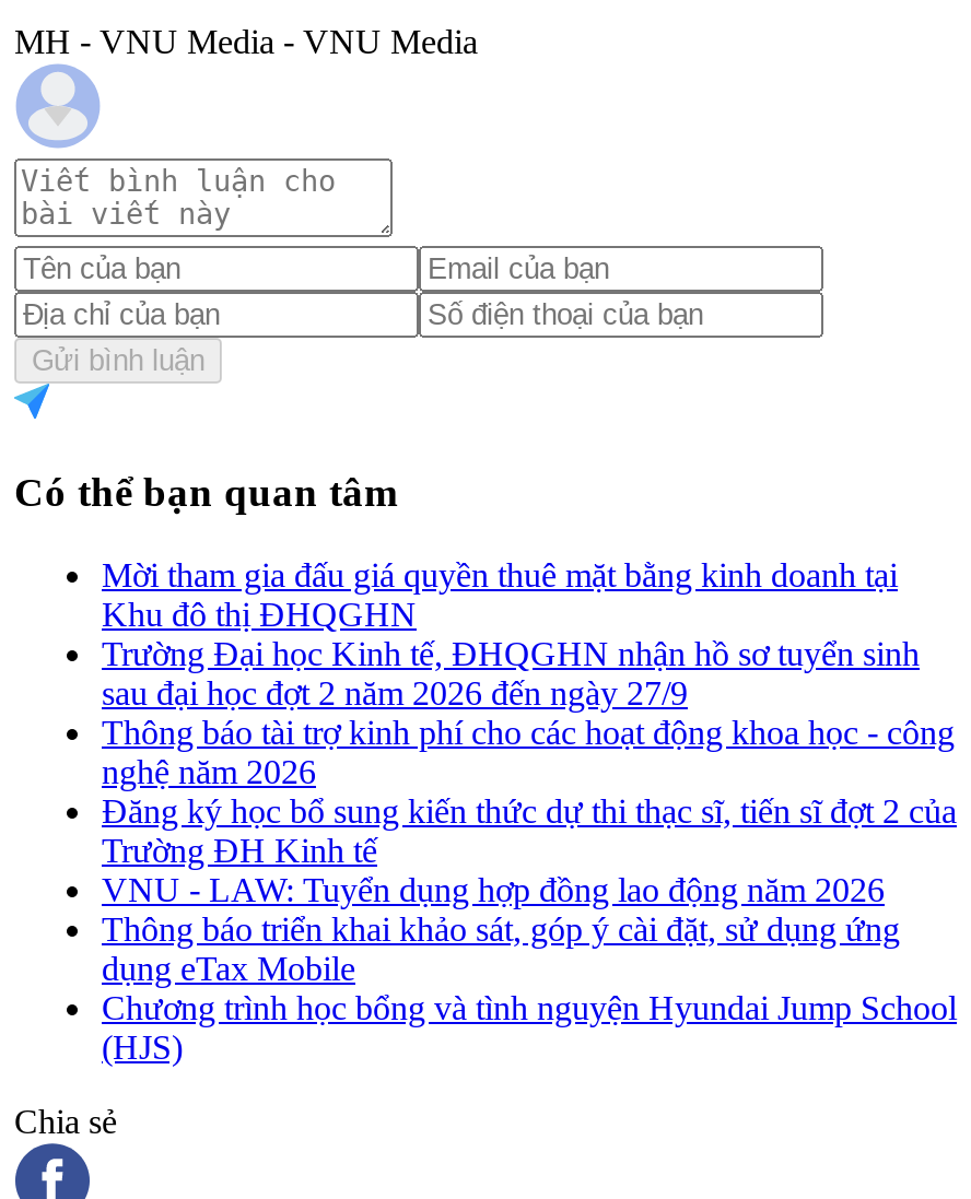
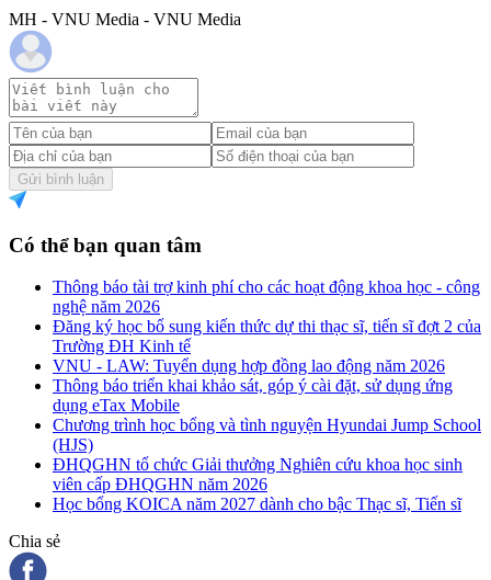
[102,557,920,712] Mời tham gia đấu giá quyền thuê mặt bằng kinh doanh tại | Khu đô thị ĐHQGHN | Trường Đại học Kinh tế, ĐHQGHN nhận hồ sơ tuyển sinh | sau đại học đợt 2 năm 2026 đến ngày 27/9 -> none
moved [102,714,957,1066] -> [53,278,481,454]: Thông báo tài trợ kinh phí cho các hoạt động khoa học - công | nghệ năm 2026 | Đăng ký học bổ sung kiến thức dự thi thạc sĩ, tiến sĩ đợt 2 của | ... | Chương trình học bổng và tình nguyện Hyundai Jump School | (HJS)
none -> [53,455,463,513] ĐHQGHN tổ chức Giải thưởng Nghiên cứu khoa học sinh | viên cấp ĐHQGHN năm 2026 | Học bổng KOICA năm 2027 dành cho bậc Thạc sĩ, Tiến sĩ

